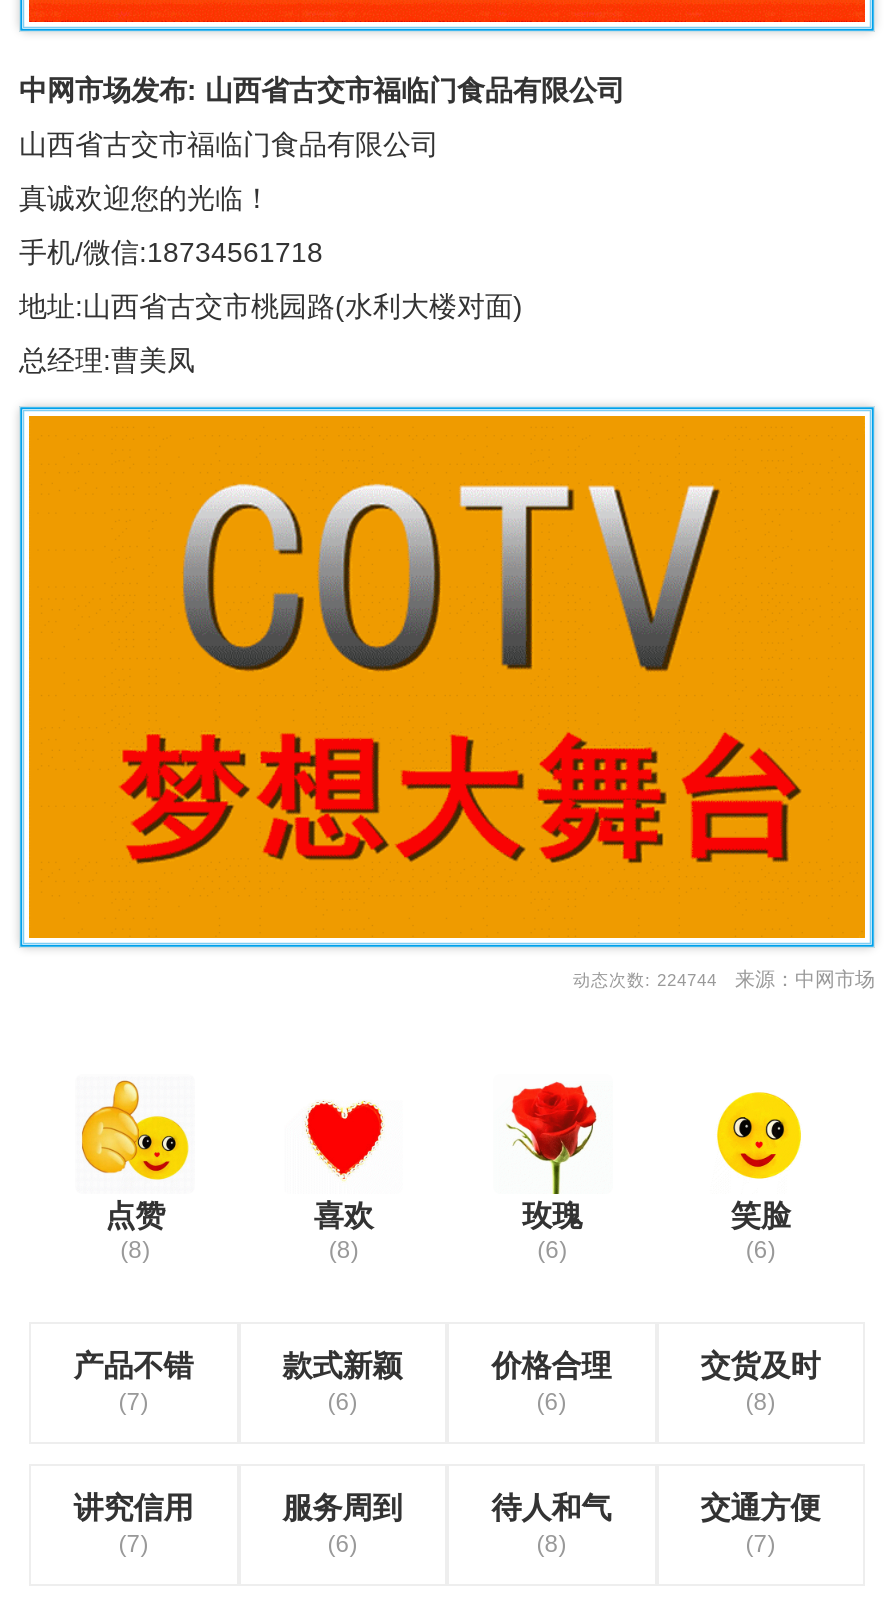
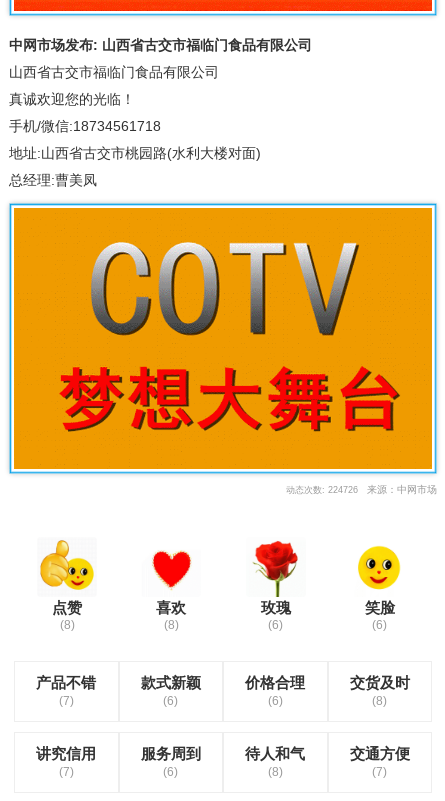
[573,969,875,991] 动态次数: 224744来源：中网市场 -> [286,484,437,495] 动态次数: 224726来源：中网市场

